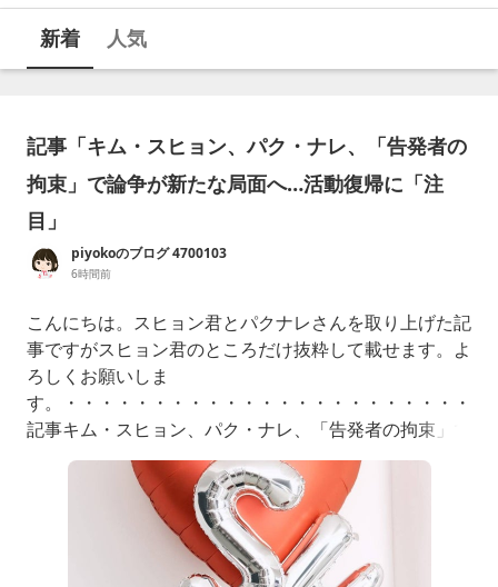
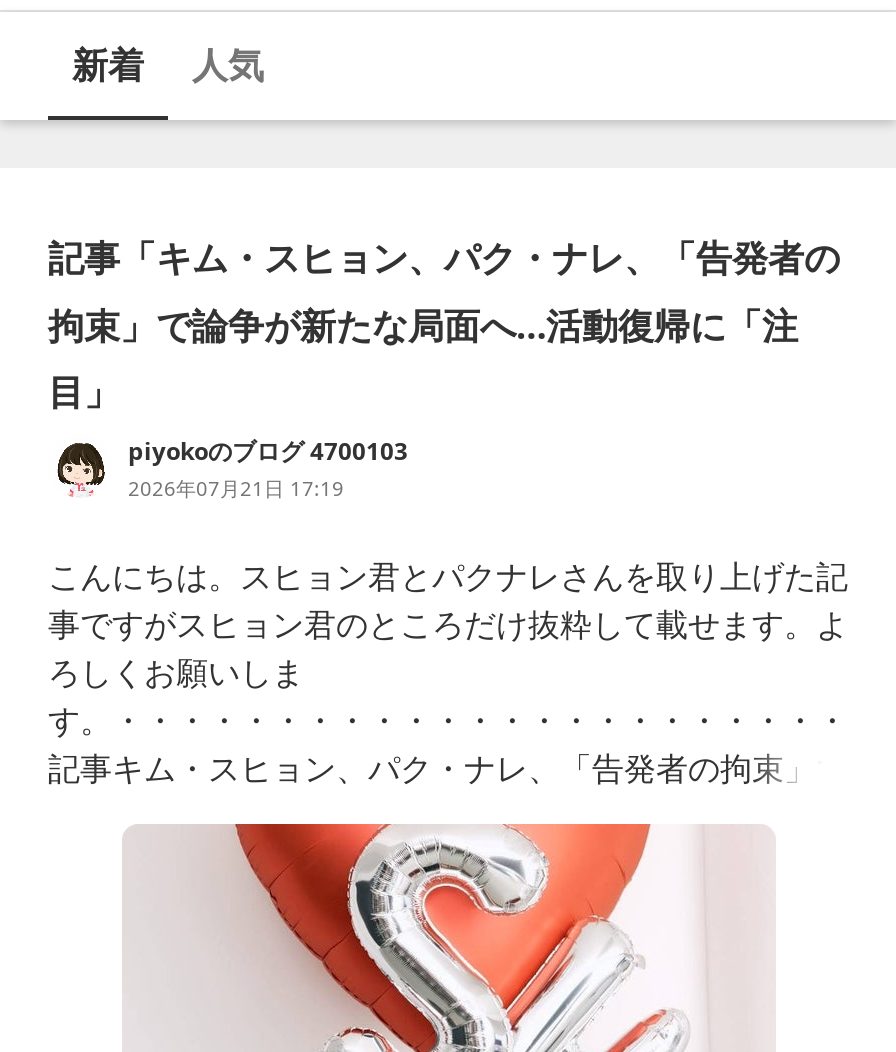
[71,265,111,281] 6時間前 -> [128,474,344,502] 2026年07月21日 17:19

